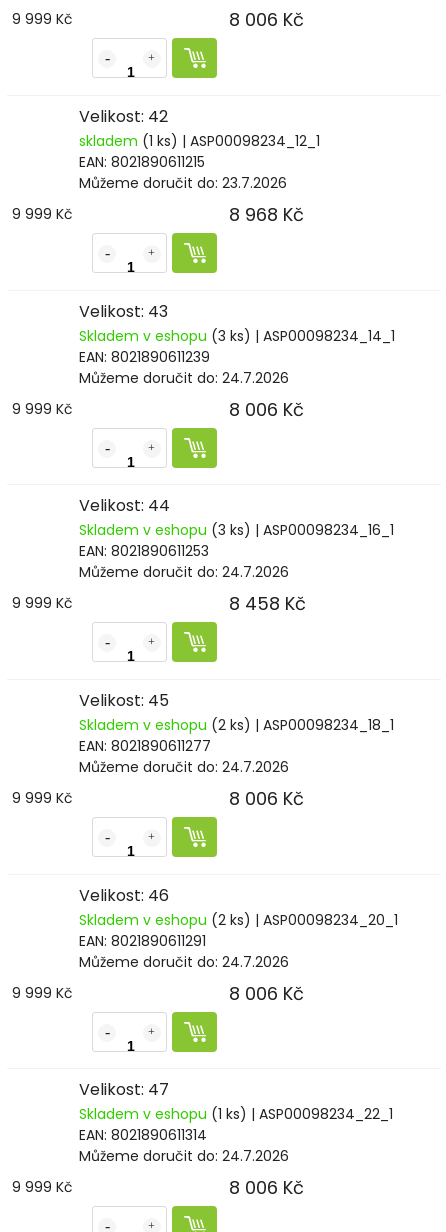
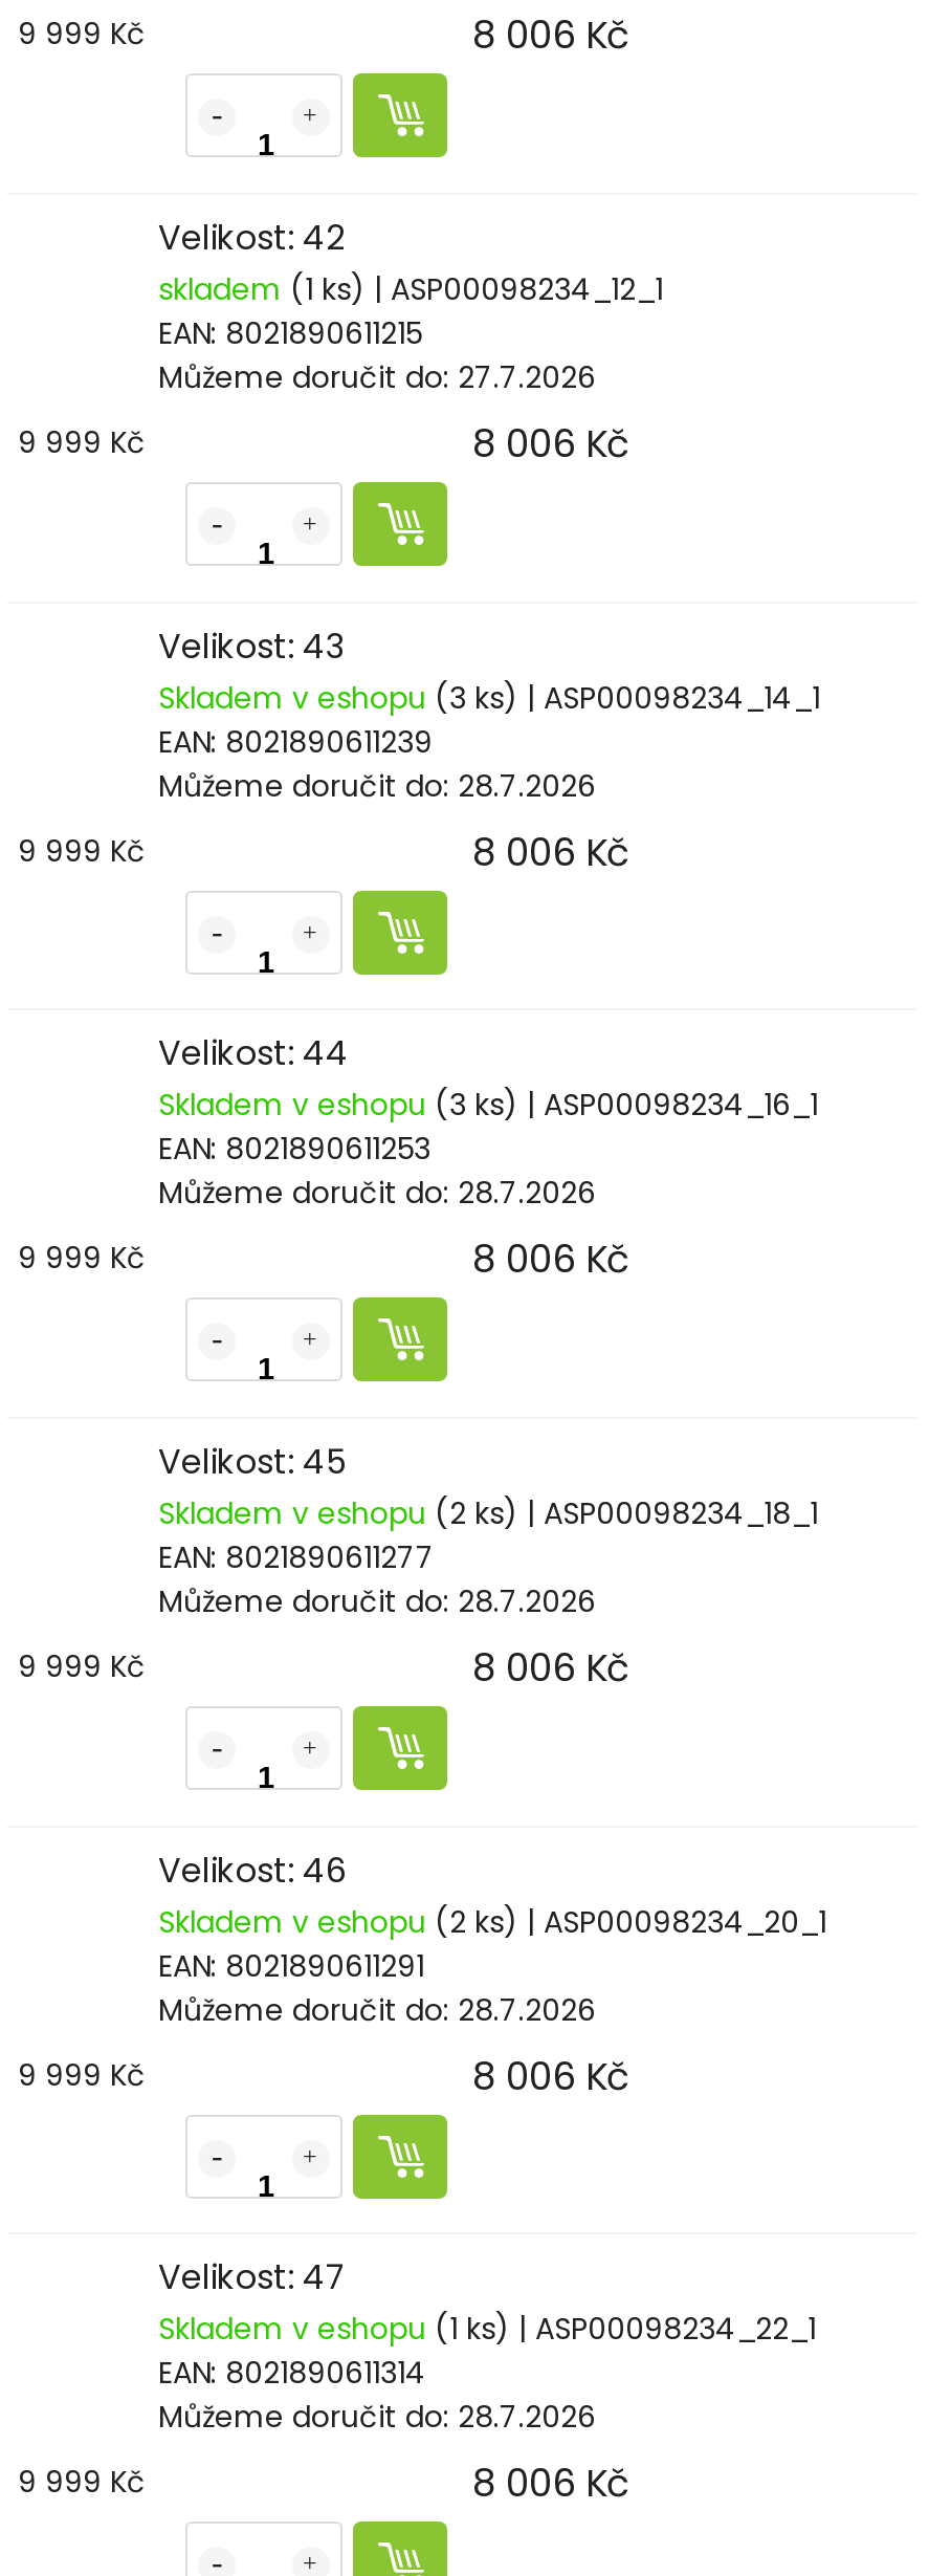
[79,173,287,193] Můžeme doručit do: 23.7.2026 -> [158,357,596,398] Můžeme doručit do: 27.7.2026
[229,202,304,227] 8 968 Kč -> [472,417,629,470] 8 006 Kč
[79,368,289,388] Můžeme doručit do: 24.7.2026 -> [158,764,596,806] Můžeme doručit do: 28.7.2026
[79,562,289,582] Můžeme doručit do: 24.7.2026 -> [158,1173,596,1214] Můžeme doručit do: 28.7.2026
[229,591,306,616] 8 458 Kč -> [472,1233,629,1286] 8 006 Kč
[79,757,289,777] Můžeme doručit do: 24.7.2026 -> [158,1580,596,1622] Můžeme doručit do: 28.7.2026
[79,952,289,972] Můžeme doručit do: 24.7.2026 -> [158,1988,596,2030] Můžeme doručit do: 28.7.2026
[79,1146,289,1166] Můžeme doručit do: 24.7.2026 -> [158,2396,596,2438] Můžeme doručit do: 28.7.2026

